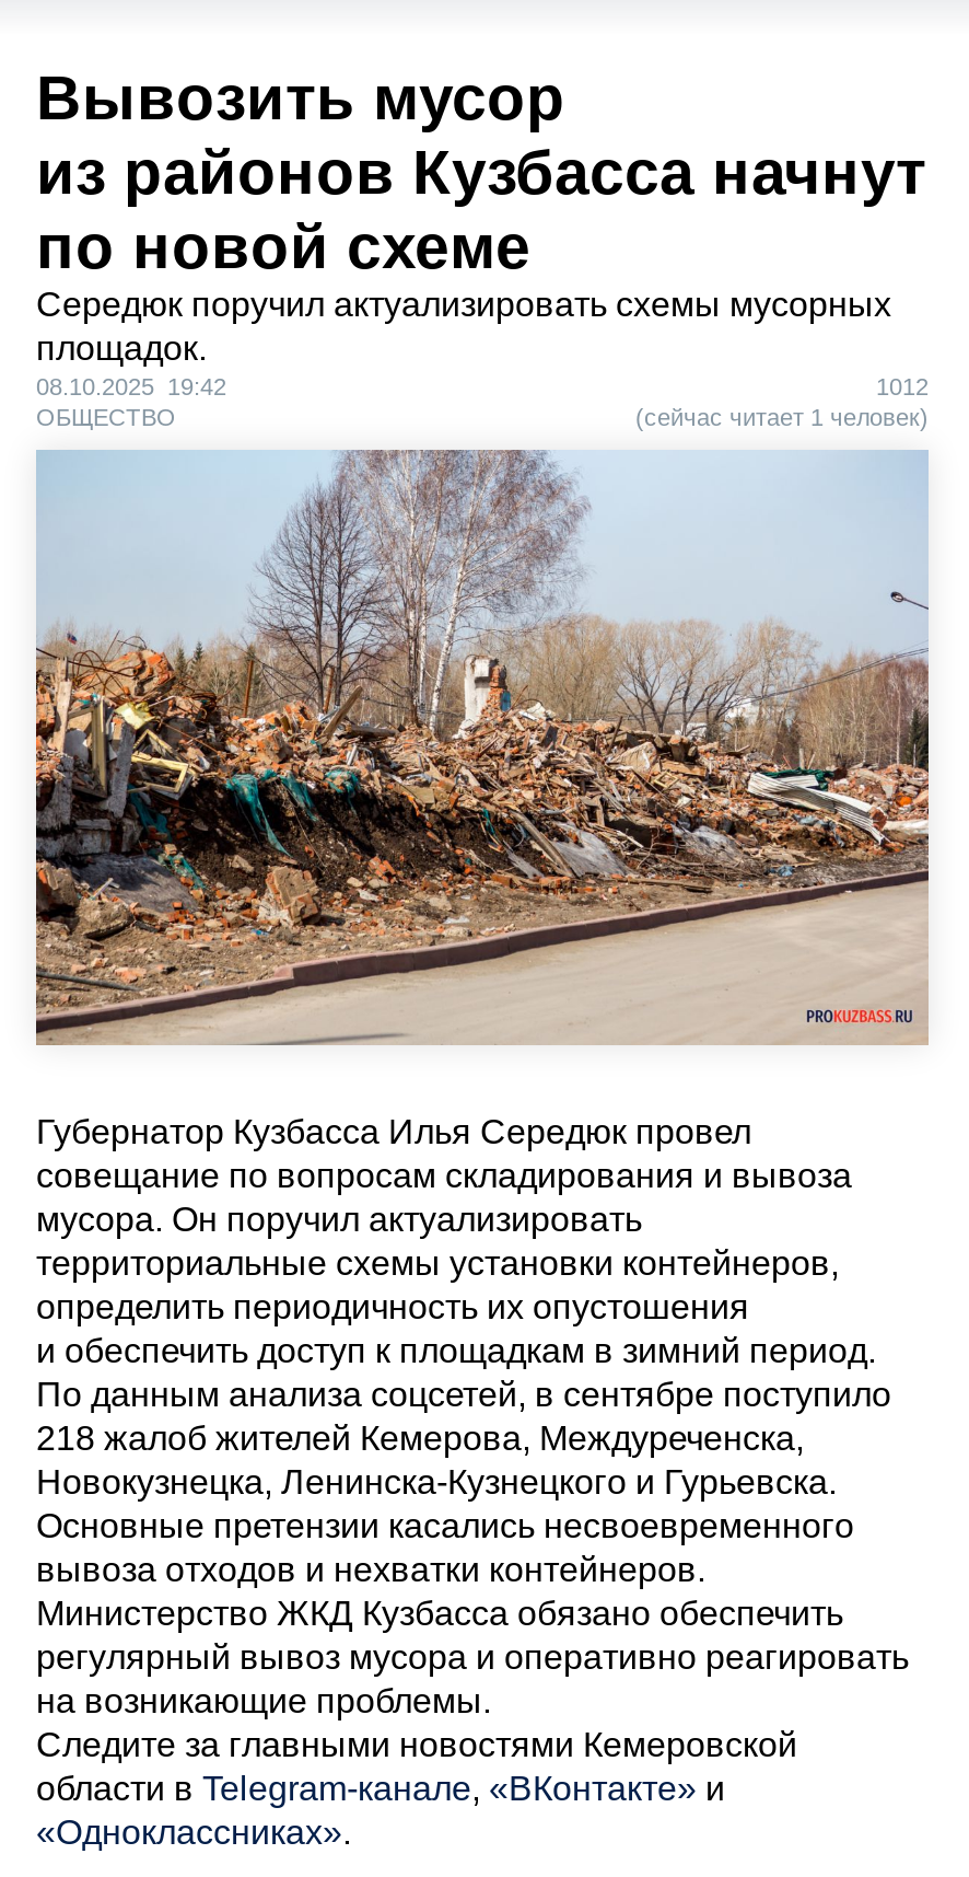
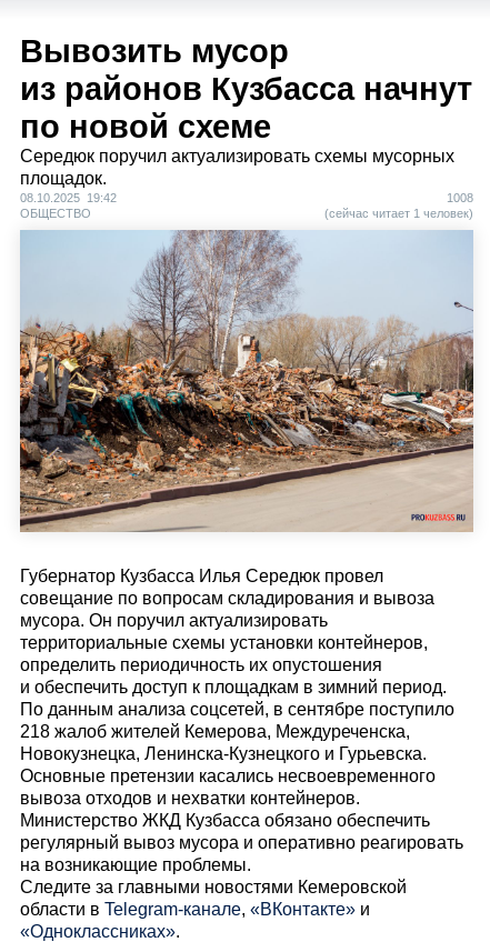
[876,373,929,399] 1012 -> [447,191,473,204] 1008

